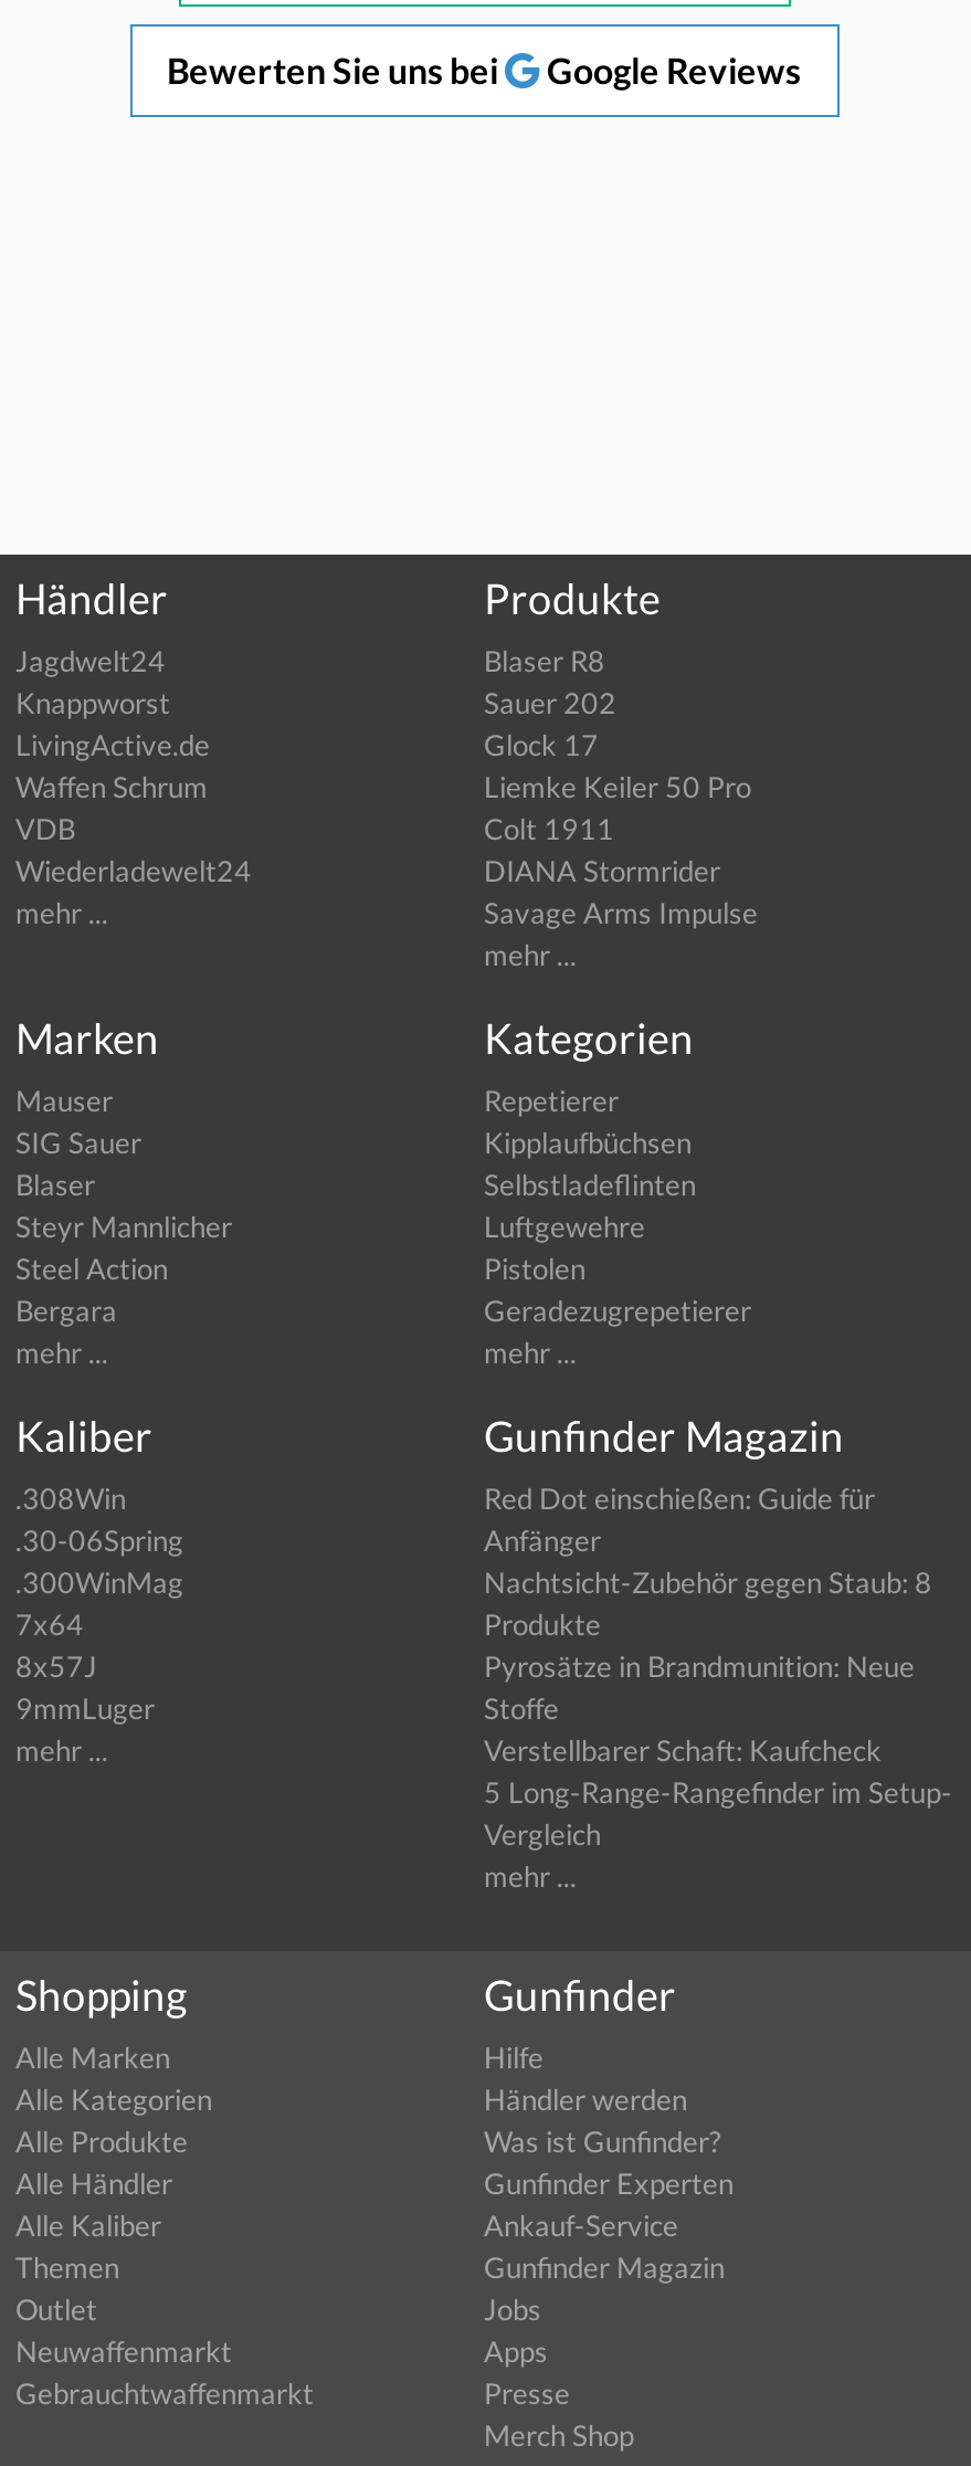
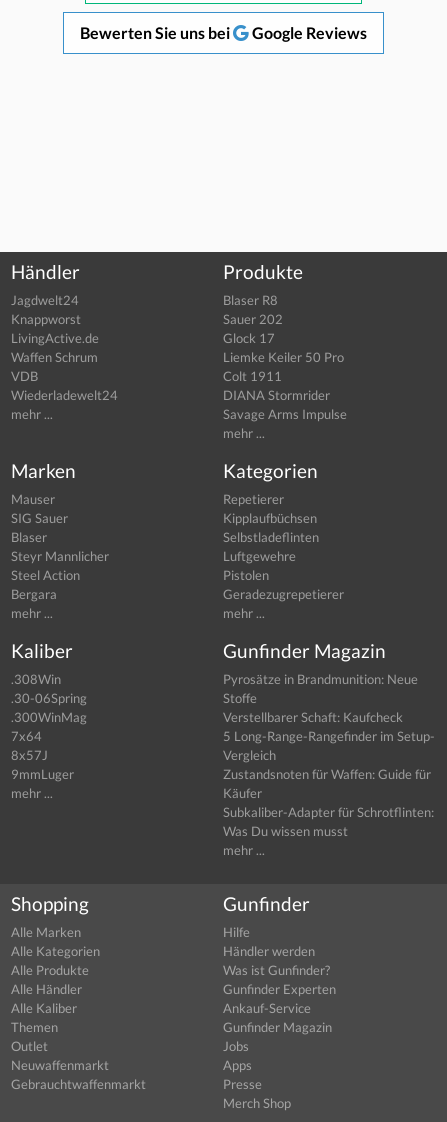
[484,1481,932,1643] Red Dot einschießen: Guide für | Anfänger | Nachtsicht-Zubehör gegen Staub: 8 | Produkte -> none
moved [484,1649,952,1853] -> [223,671,435,763]: Pyrosätze in Brandmunition: Neue | Stoffe | Verstellbarer Schaft: Kaufcheck | 5 Long-Range-Rangefinder im Setup- | Vergleich
none -> [223,766,434,839] Zustandsnoten für Waffen: Guide für | Käufer | Subkaliber-Adapter für Schrotflinten: | Was Du wissen musst

